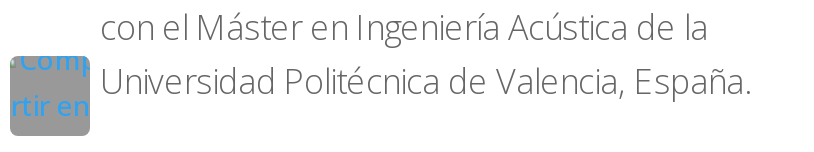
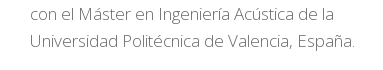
[8,54,92,138] [image] -> none

